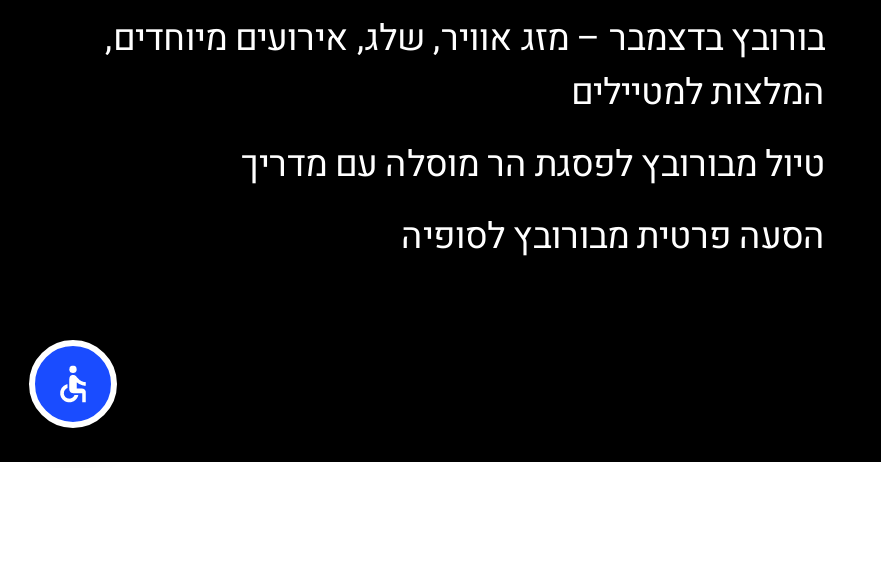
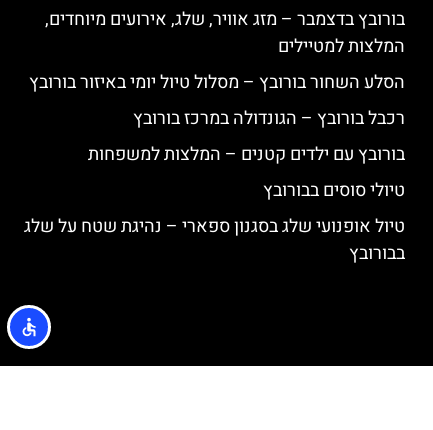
[241,139,825,265] טיול מבורובץ לפסגת הר מוסלה עם מדריך | הסעה פרטית מבורובץ לסופיה -> [24,69,405,267] הסלע השחור בורובץ – מסלול טיול יומי באיזור בורובץ | רכבל בורובץ – הגונדולה במרכז בורובץ | בורובץ עם ילדים קטנים – המלצות למשפחות | טיולי סוסים בבורובץ | טיול אופנועי שלג בסגנון ספארי – נהיגת שטח על שלג | בבורובץ

